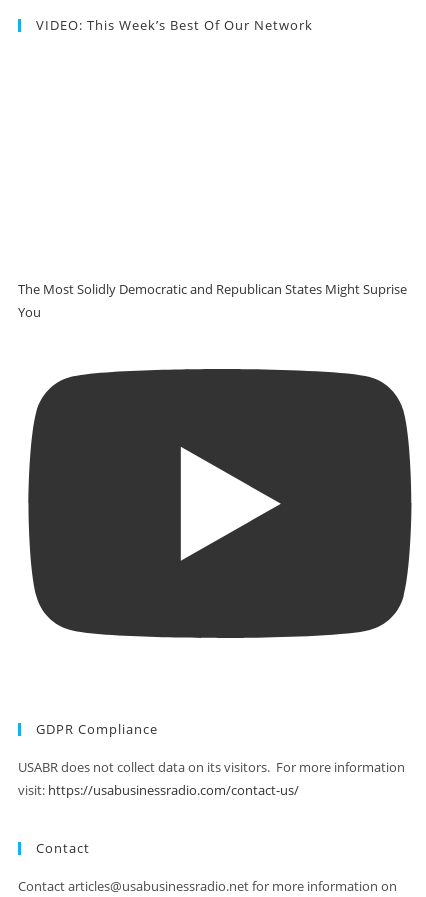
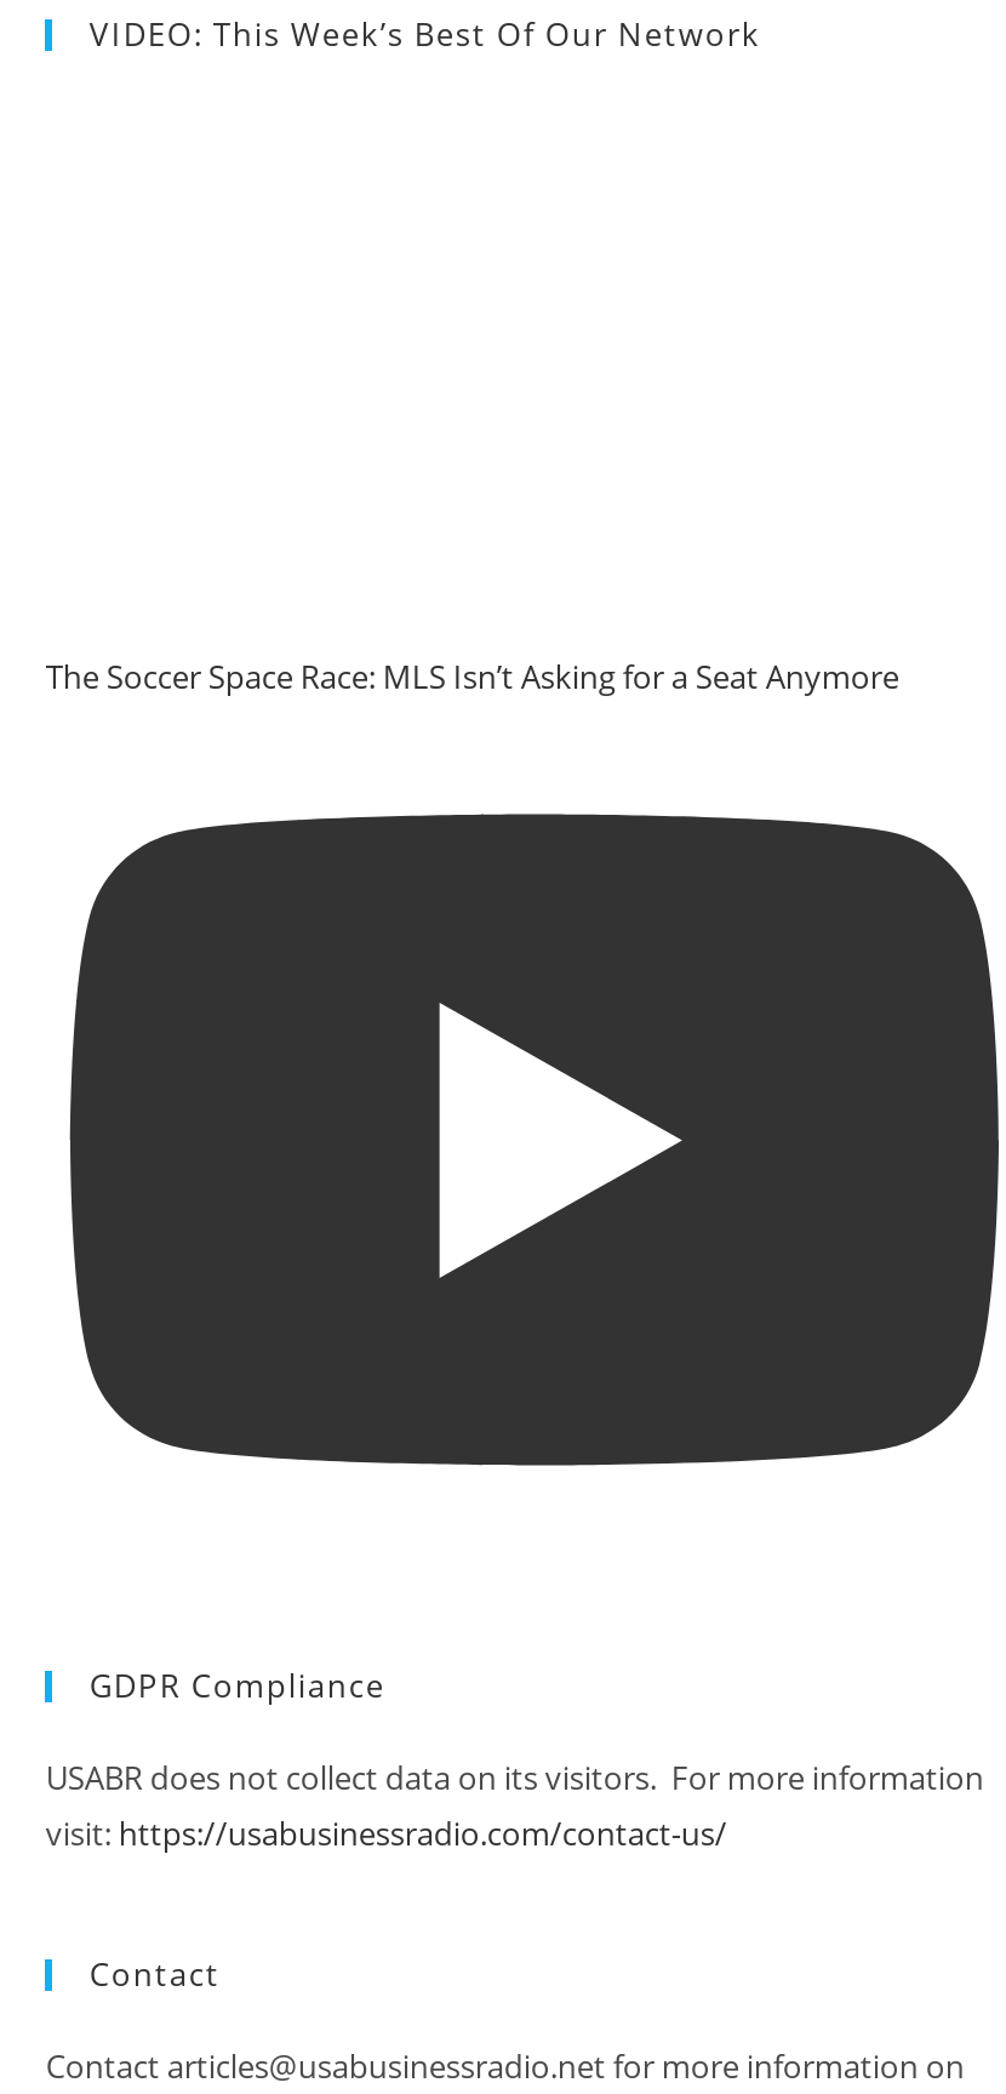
[18,280,407,321] The Most Solidly Democratic and Republican States Might Suprise | You -> [46,654,899,698] The Soccer Space Race: MLS Isn’t Asking for a Seat Anymore

